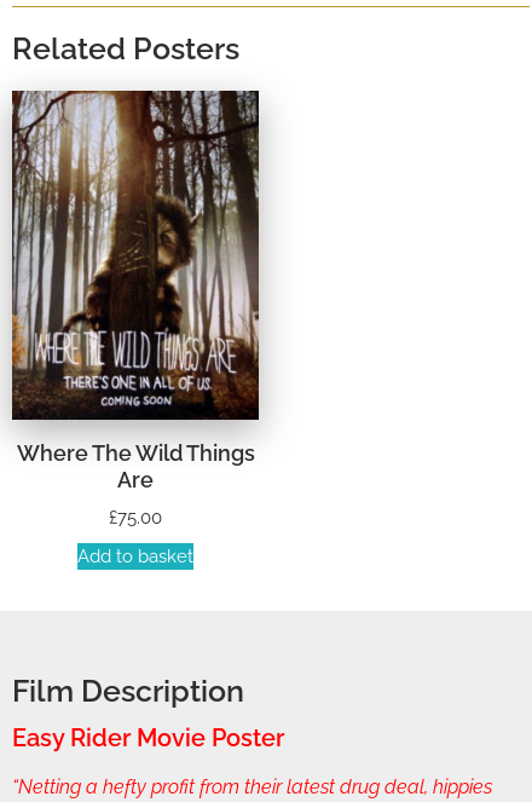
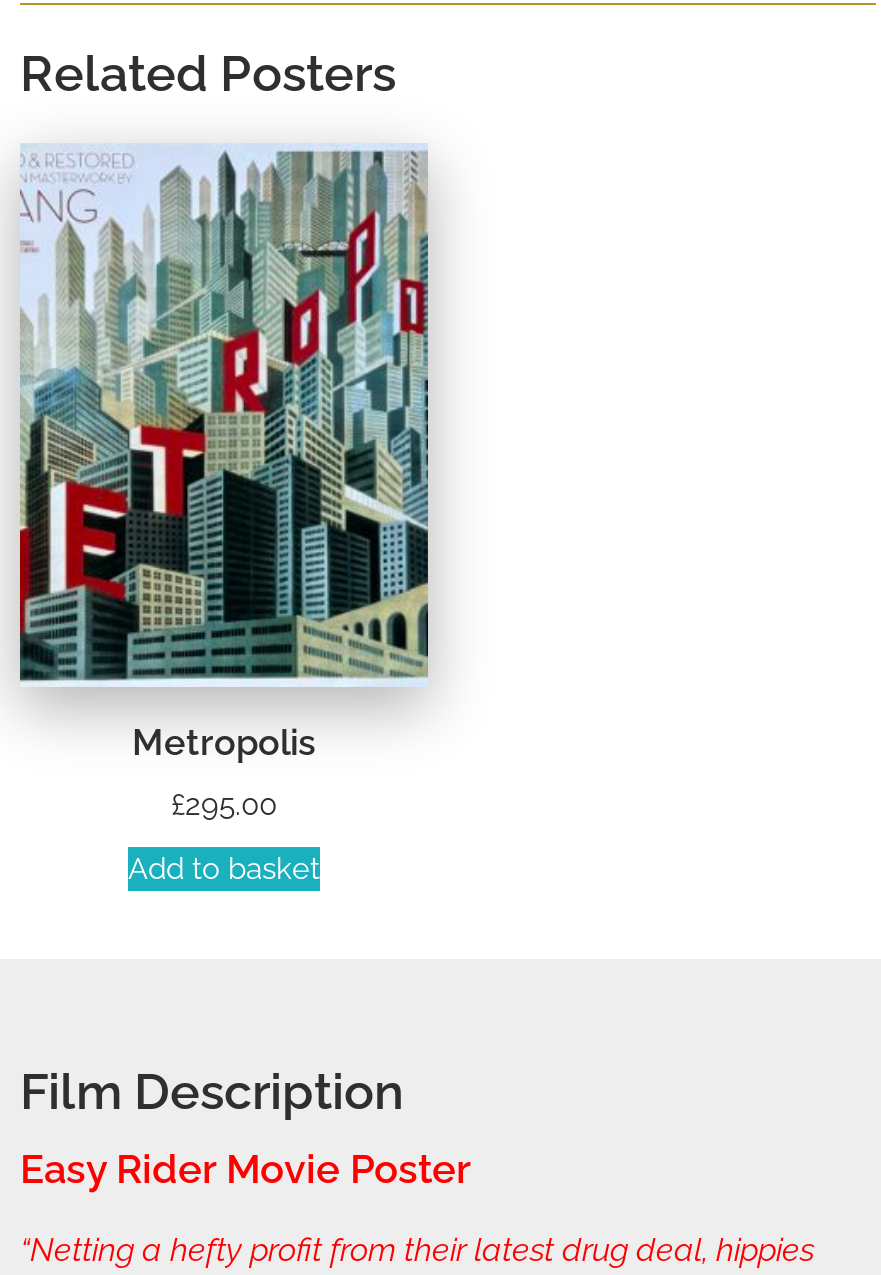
[11,90,260,493] [image] | Where The Wild Things | Are -> [20,143,430,763] [image] | Metropolis
[109,507,162,529] £75.00 -> [171,787,277,823] £295.00

